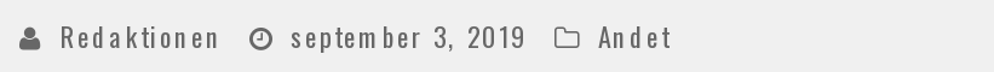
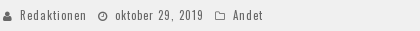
[61,18,671,56] Redaktionen september 3, 2019 Andet -> [20,7,263,23] Redaktionen oktober 29, 2019 Andet

